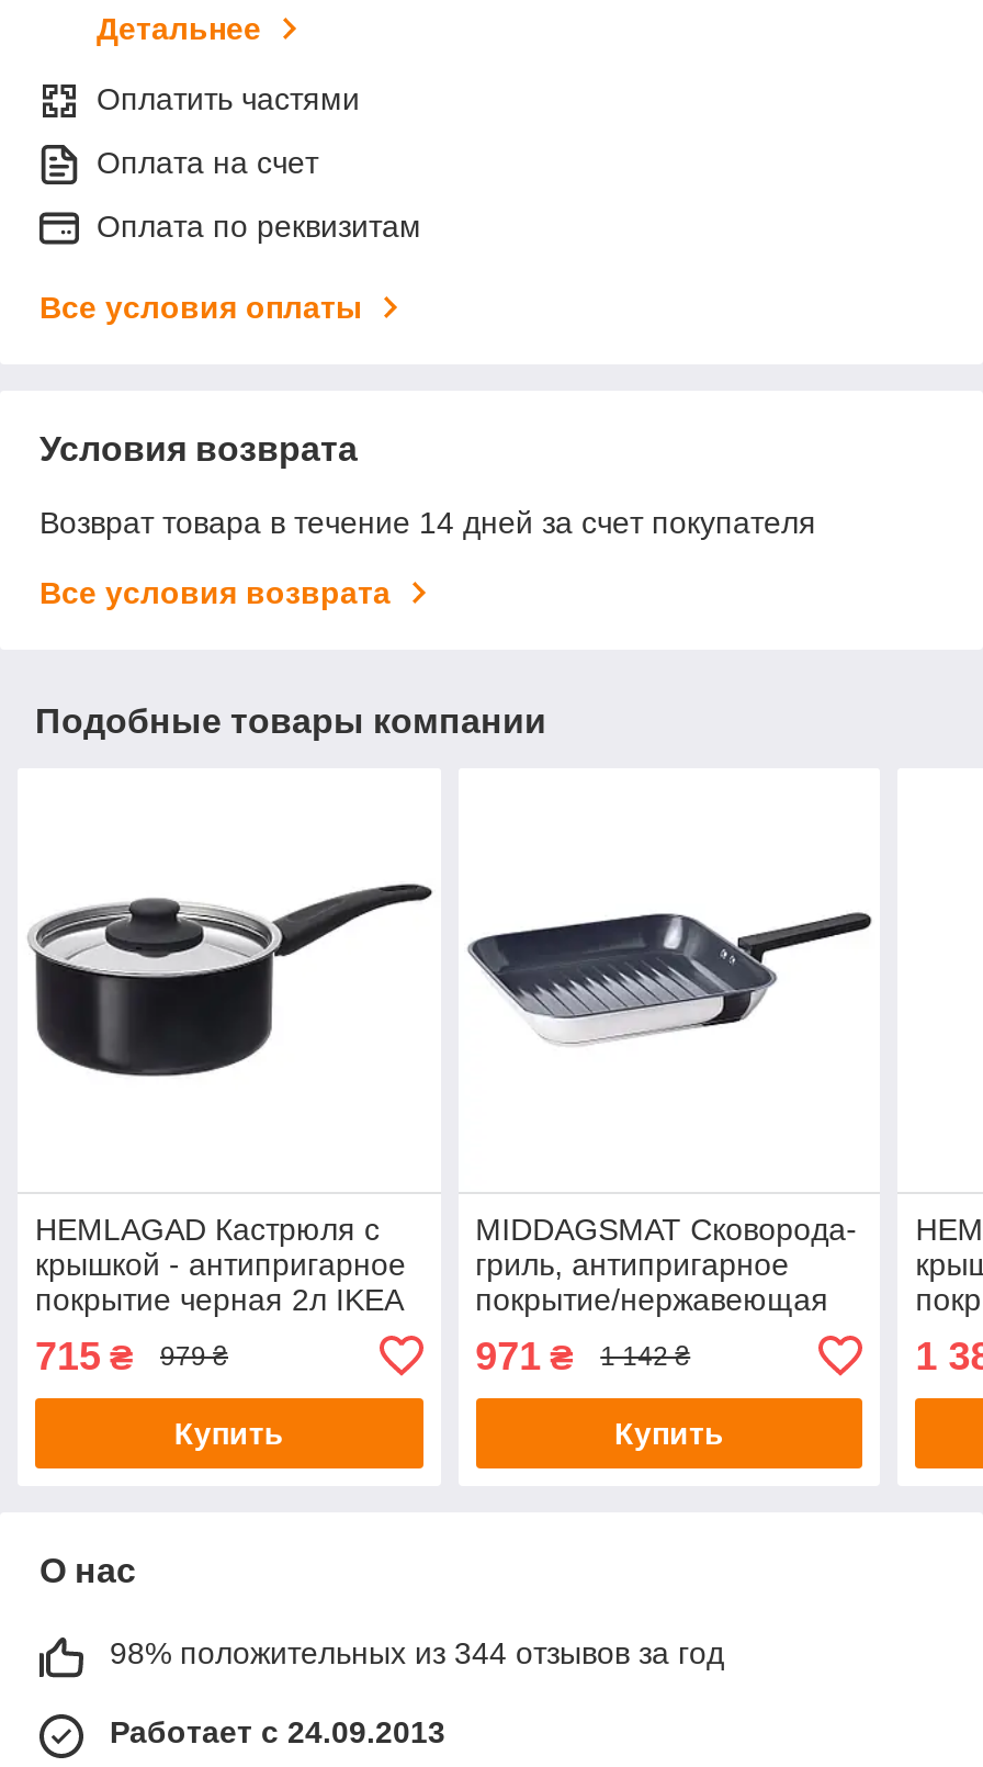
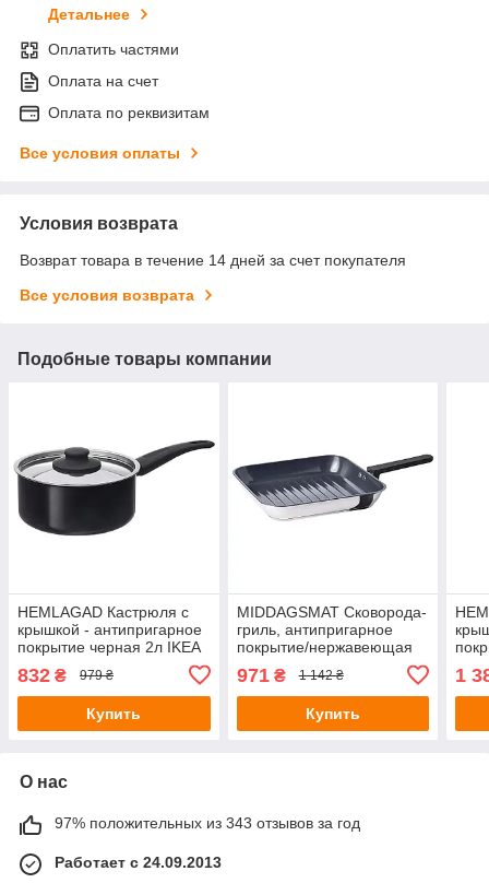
[35,1334,134,1378] 715 ₴ -> [17,664,67,686] 832 ₴
[110,1635,724,1670] 98% положительных из 344 отзывов за год -> [55,814,360,831] 97% положительных из 343 отзывов за год

